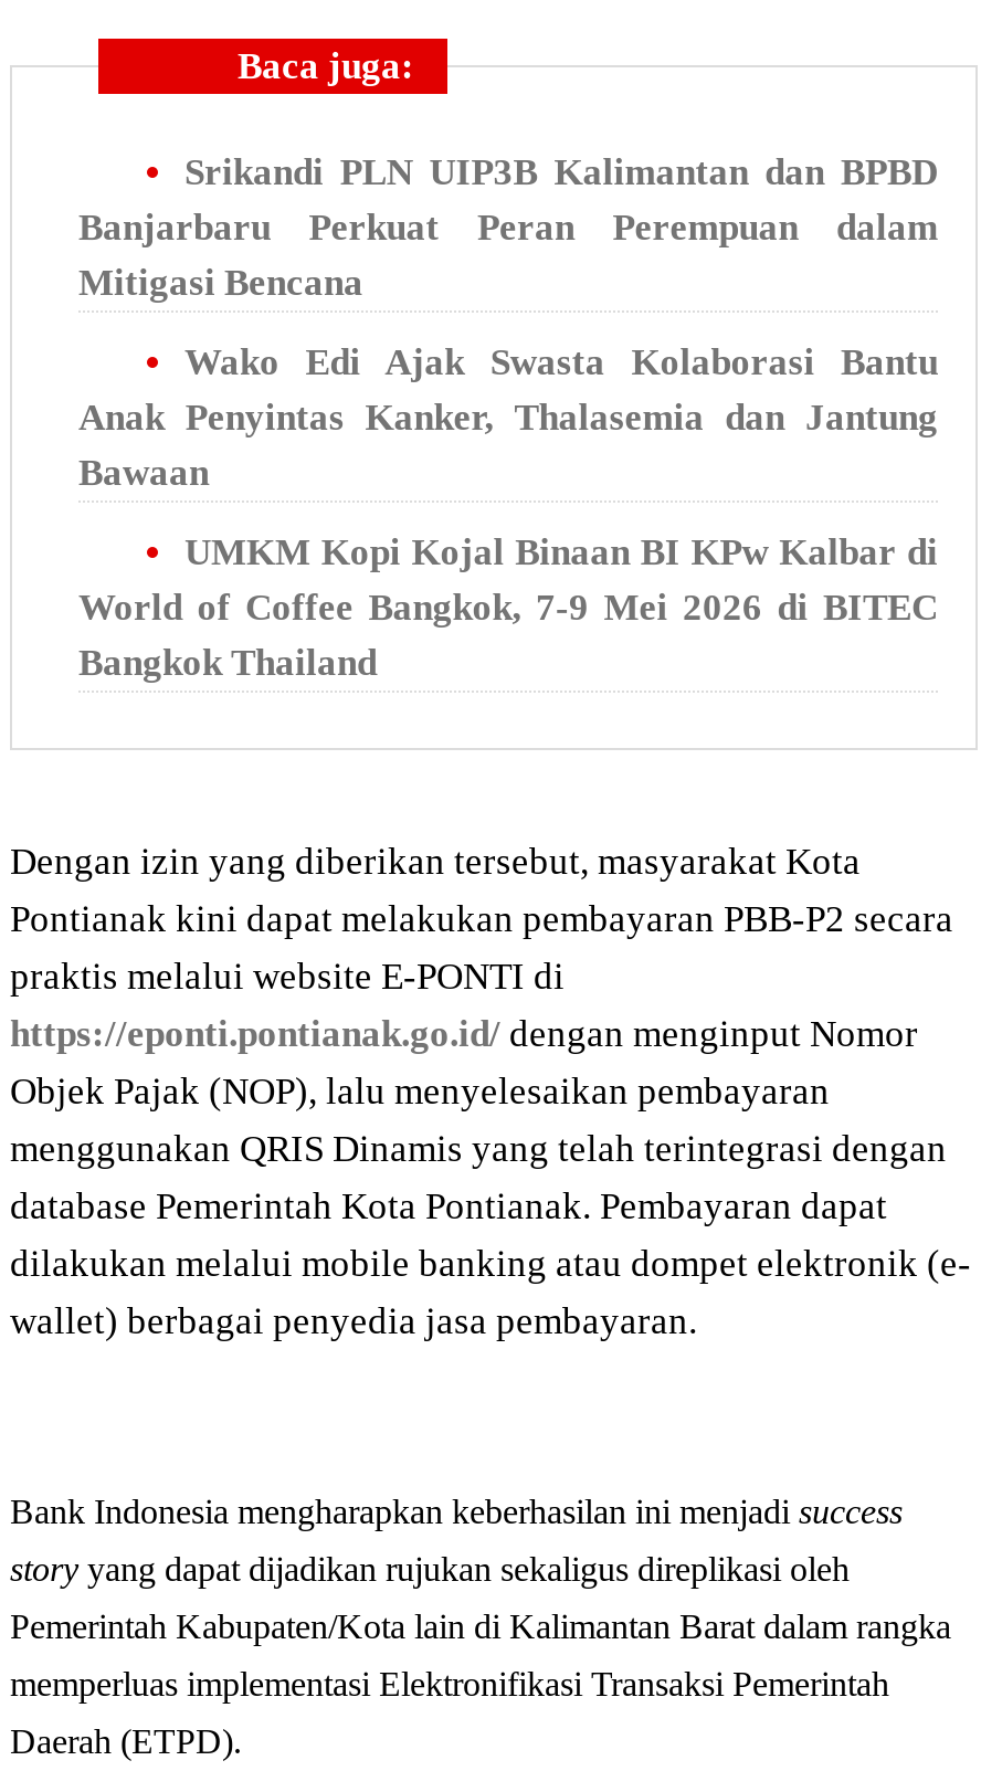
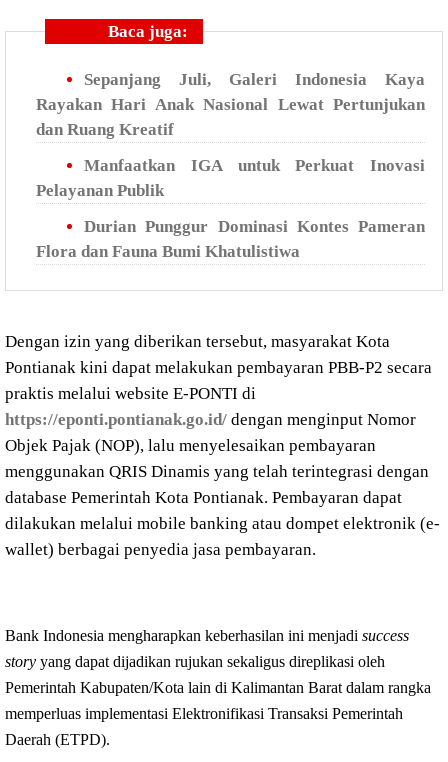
[78,150,938,303] Srikandi PLN UIP3B Kalimantan dan BPBD | Banjarbaru Perkuat Peran Perempuan dalam | Mitigasi Bencana -> [36,70,425,139] Sepanjang Juli, Galeri Indonesia Kaya | Rayakan Hari Anak Nasional Lewat Pertunjukan | dan Ruang Kreatif
[78,341,938,493] Wako Edi Ajak Swasta Kolaborasi Bantu | Anak Penyintas Kanker, Thalasemia dan Jantung | Bawaan -> [36,156,425,200] Manfaatkan IGA untuk Perkuat Inovasi | Pelayanan Publik
[78,531,938,683] UMKM Kopi Kojal Binaan BI KPw Kalbar di | World of Coffee Bangkok, 7-9 Mei 2026 di BITEC | Bangkok Thailand -> [36,217,425,261] Durian Punggur Dominasi Kontes Pameran | Flora dan Fauna Bumi Khatulistiwa

